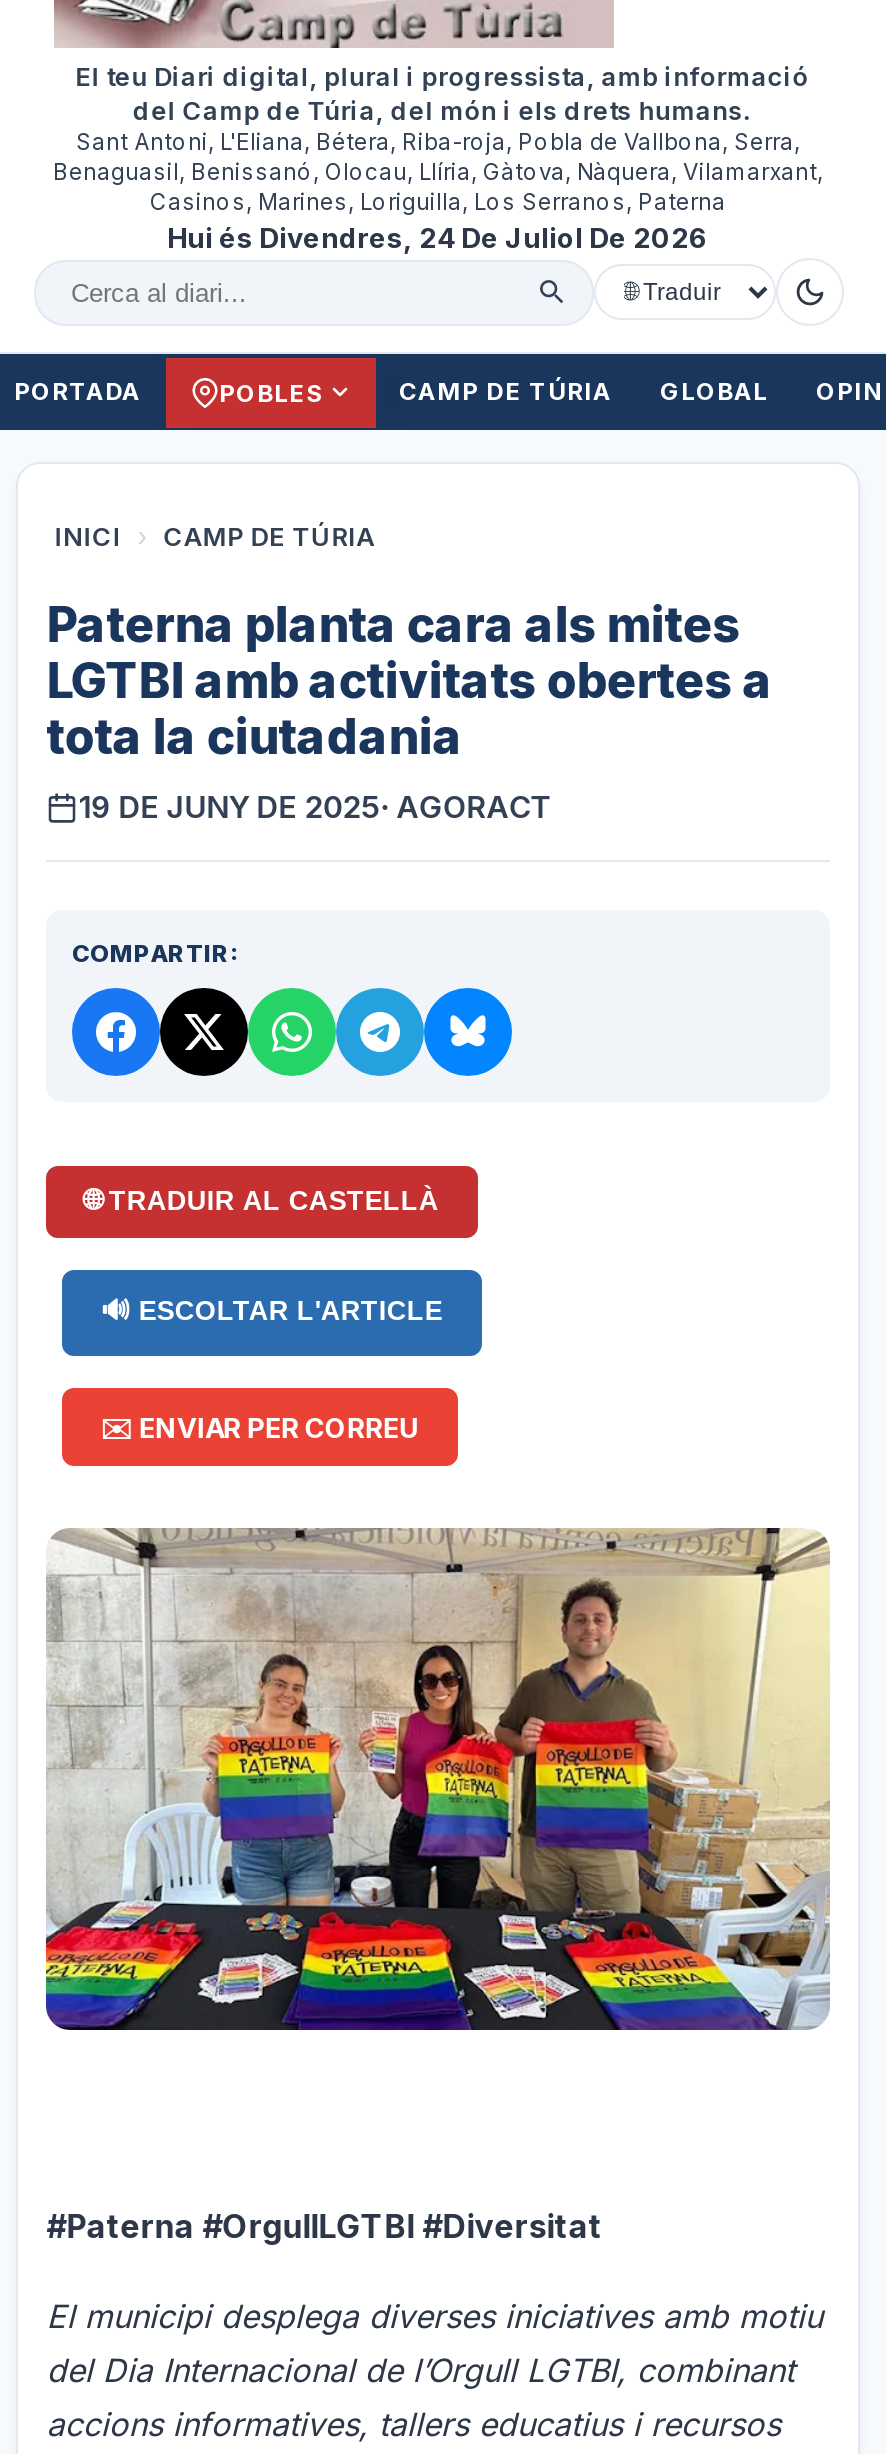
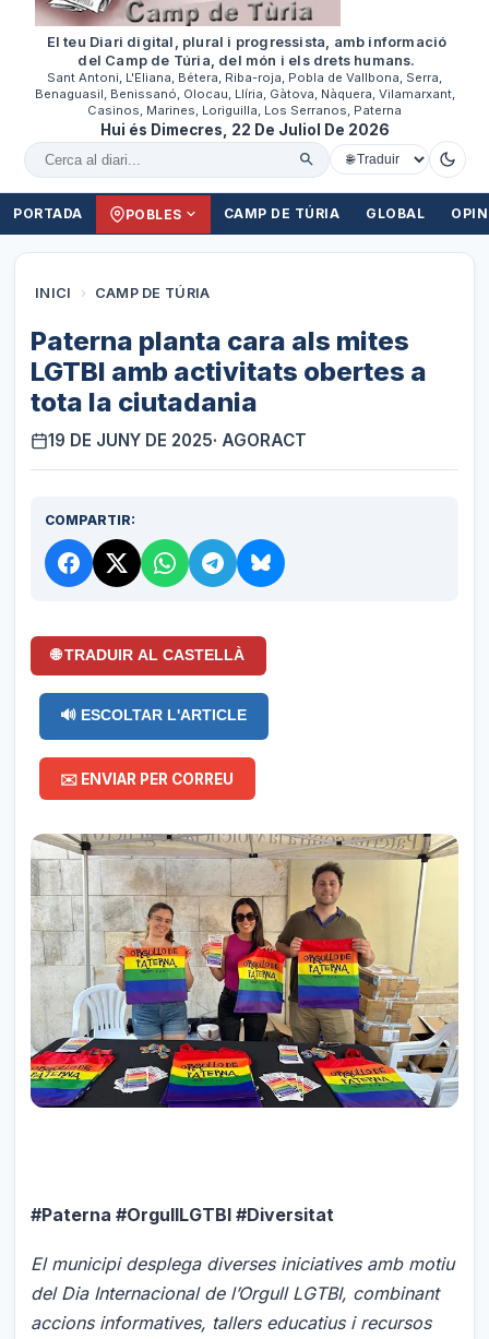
[167,223,709,255] Hui és Divendres, 24 De Juliol De 2026 -> [100,122,389,139] Hui és Dimecres, 22 De Juliol De 2026

